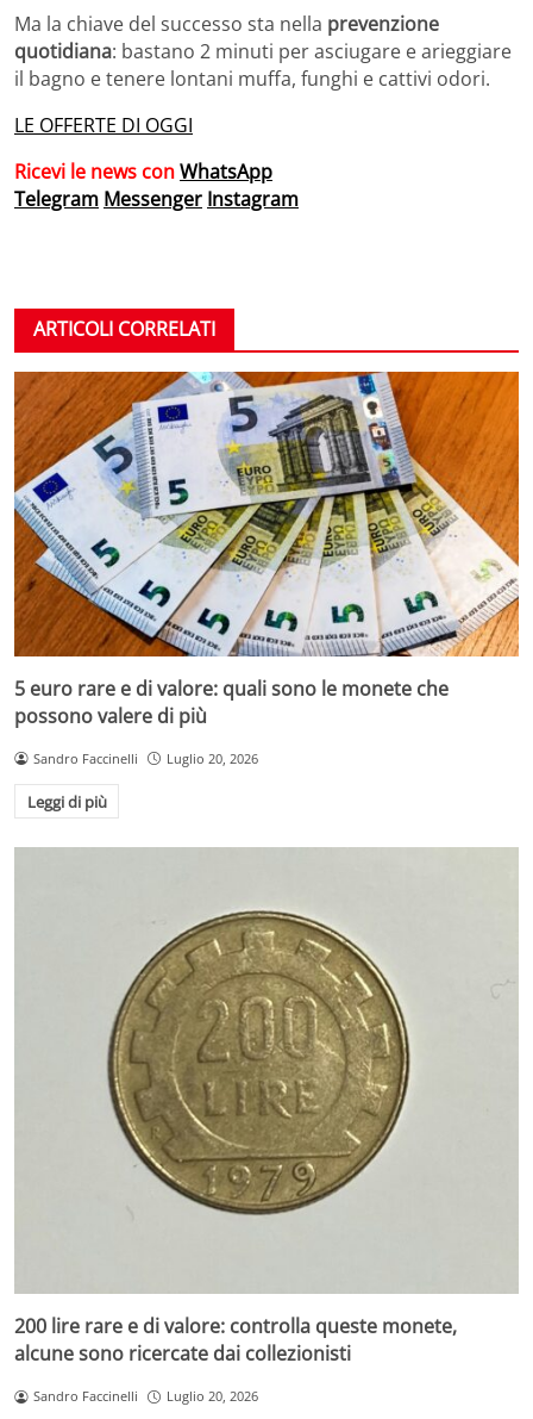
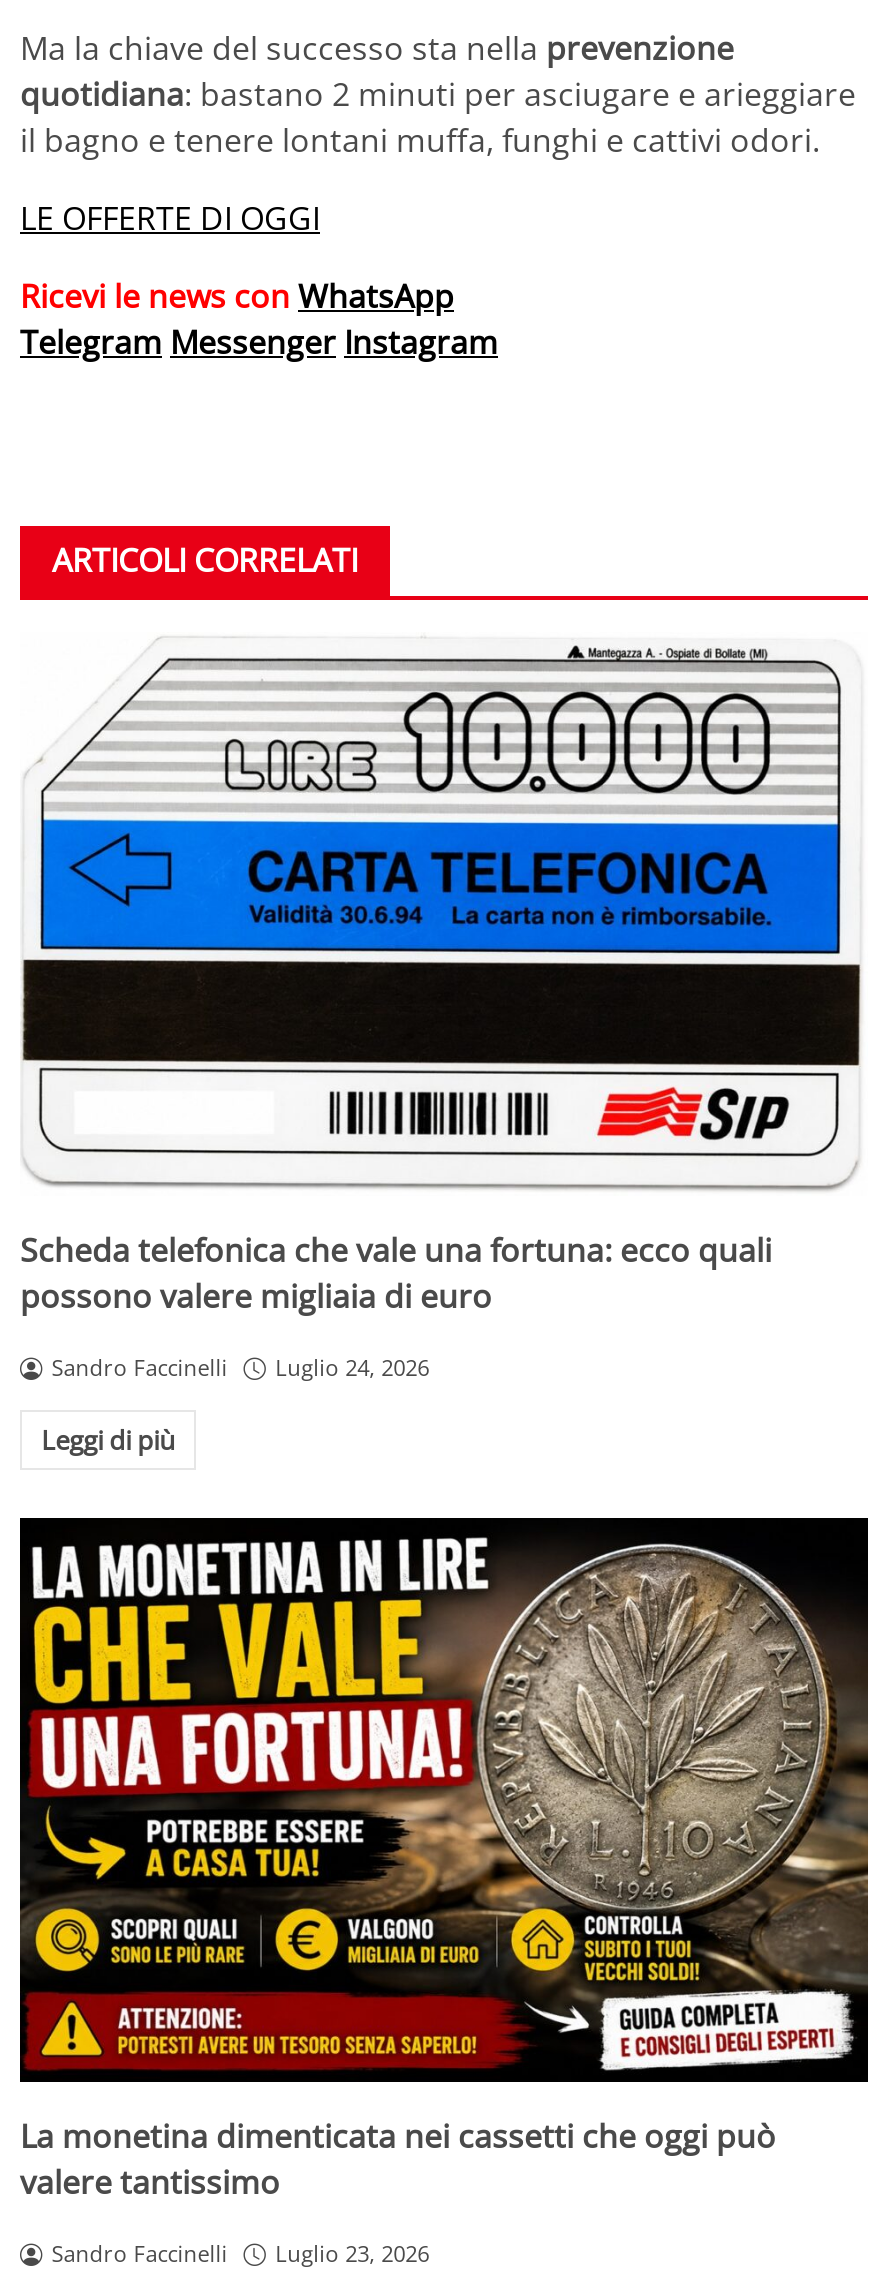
[13,371,520,729] [image] | 5 euro rare e di valore: quali sono le monete che | possono valere di più -> [20,632,868,1318] [image] | Scheda telefonica che vale una fortuna: ecco quali | possono valere migliaia di euro
moved [27,749,138,812] -> [41,1352,228,1458]: Sandro Faccinelli | Leggi di più
[33,749,258,767] Sandro Faccinelli Luglio 20, 2026 -> [52,1352,429,1382] Sandro Faccinelli Luglio 24, 2026
[14,848,519,1367] [image] | 200 lire rare e di valore: controlla queste monete, | alcune sono ricercate dai collezionisti -> [18,1516,870,2205] [image] | La monetina dimenticata nei cassetti che oggi può | valere tantissimo
[33,1387,258,1405] Sandro Faccinelli Luglio 20, 2026 -> [52,2239,429,2269] Sandro Faccinelli Luglio 23, 2026

